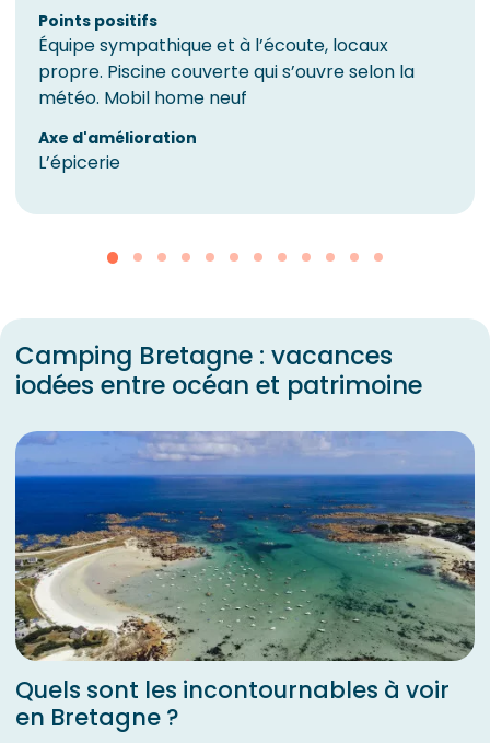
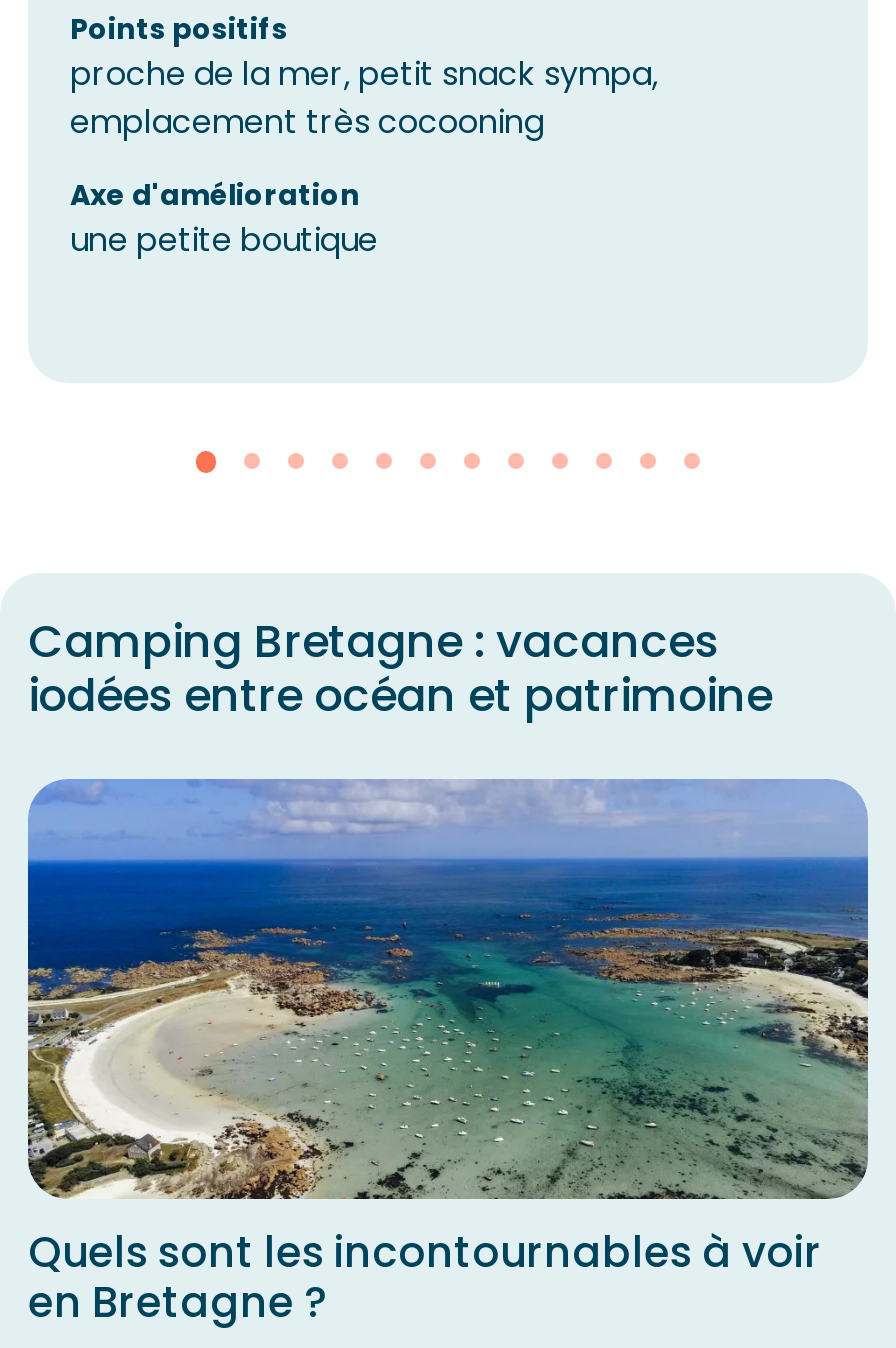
[38,33,415,111] Équipe sympathique et à l’écoute, locaux | propre. Piscine couverte qui s’ouvre selon la | météo. Mobil home neuf -> [70,51,658,145] proche de la mer, petit snack sympa, | emplacement très cocooning
moved [38,127,197,149] -> [70,175,360,215]: Axe d'amélioration
[38,150,120,175] L’épicerie -> [70,217,378,263] une petite boutique

